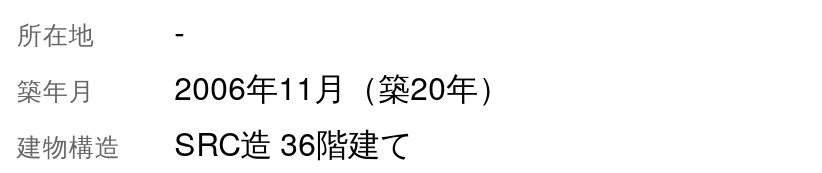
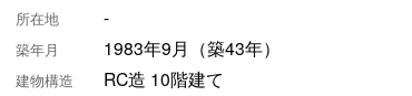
[174,65,510,109] 2006年11月（築20年） -> [104,36,281,60] 1983年9月（築43年）
[17,121,412,165] 建物構造 SRC造 36階建て -> [16,67,224,91] 建物構造 RC造 10階建て

